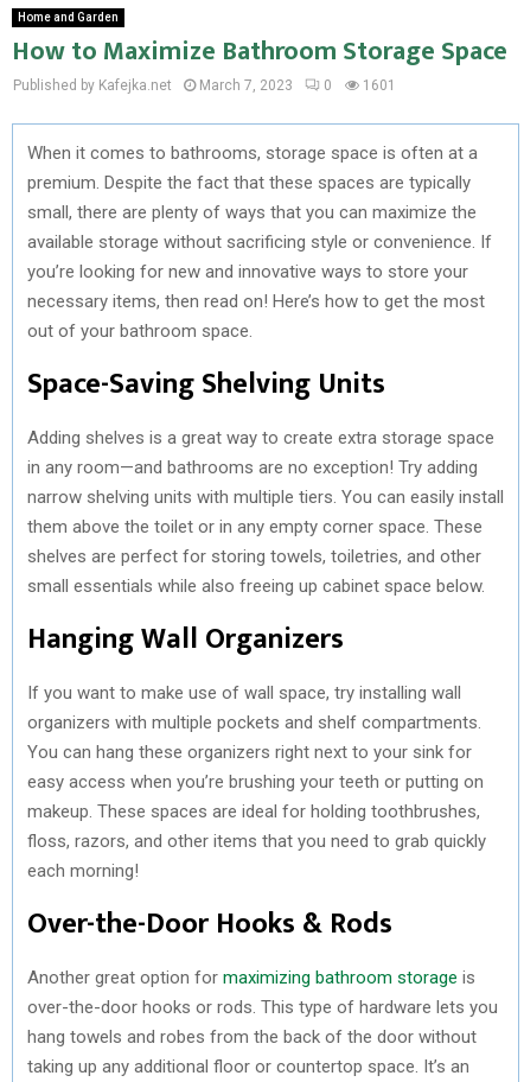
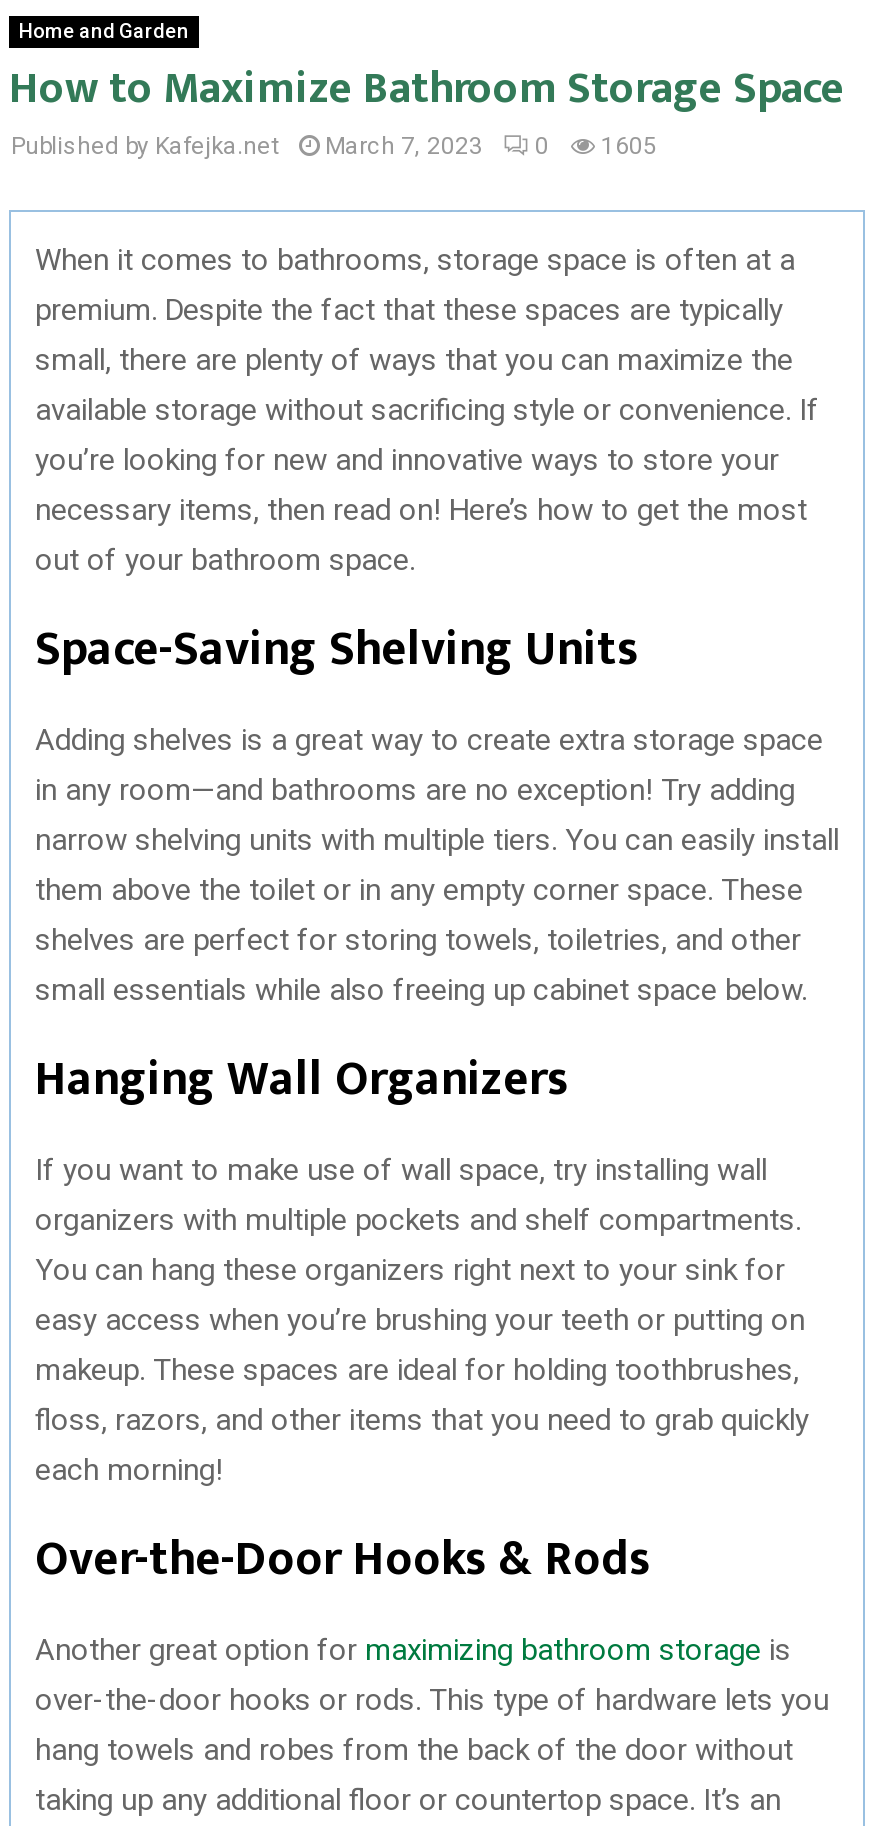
[13,77,396,94] Published by Kafejka.net March 7, 2023 0 1601 -> [11,132,657,160] Published by Kafejka.net March 7, 2023 0 1605

